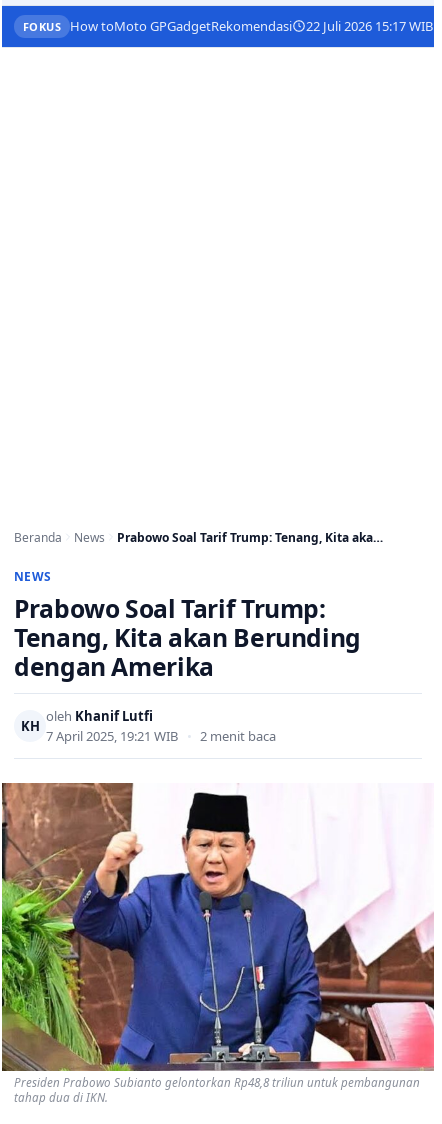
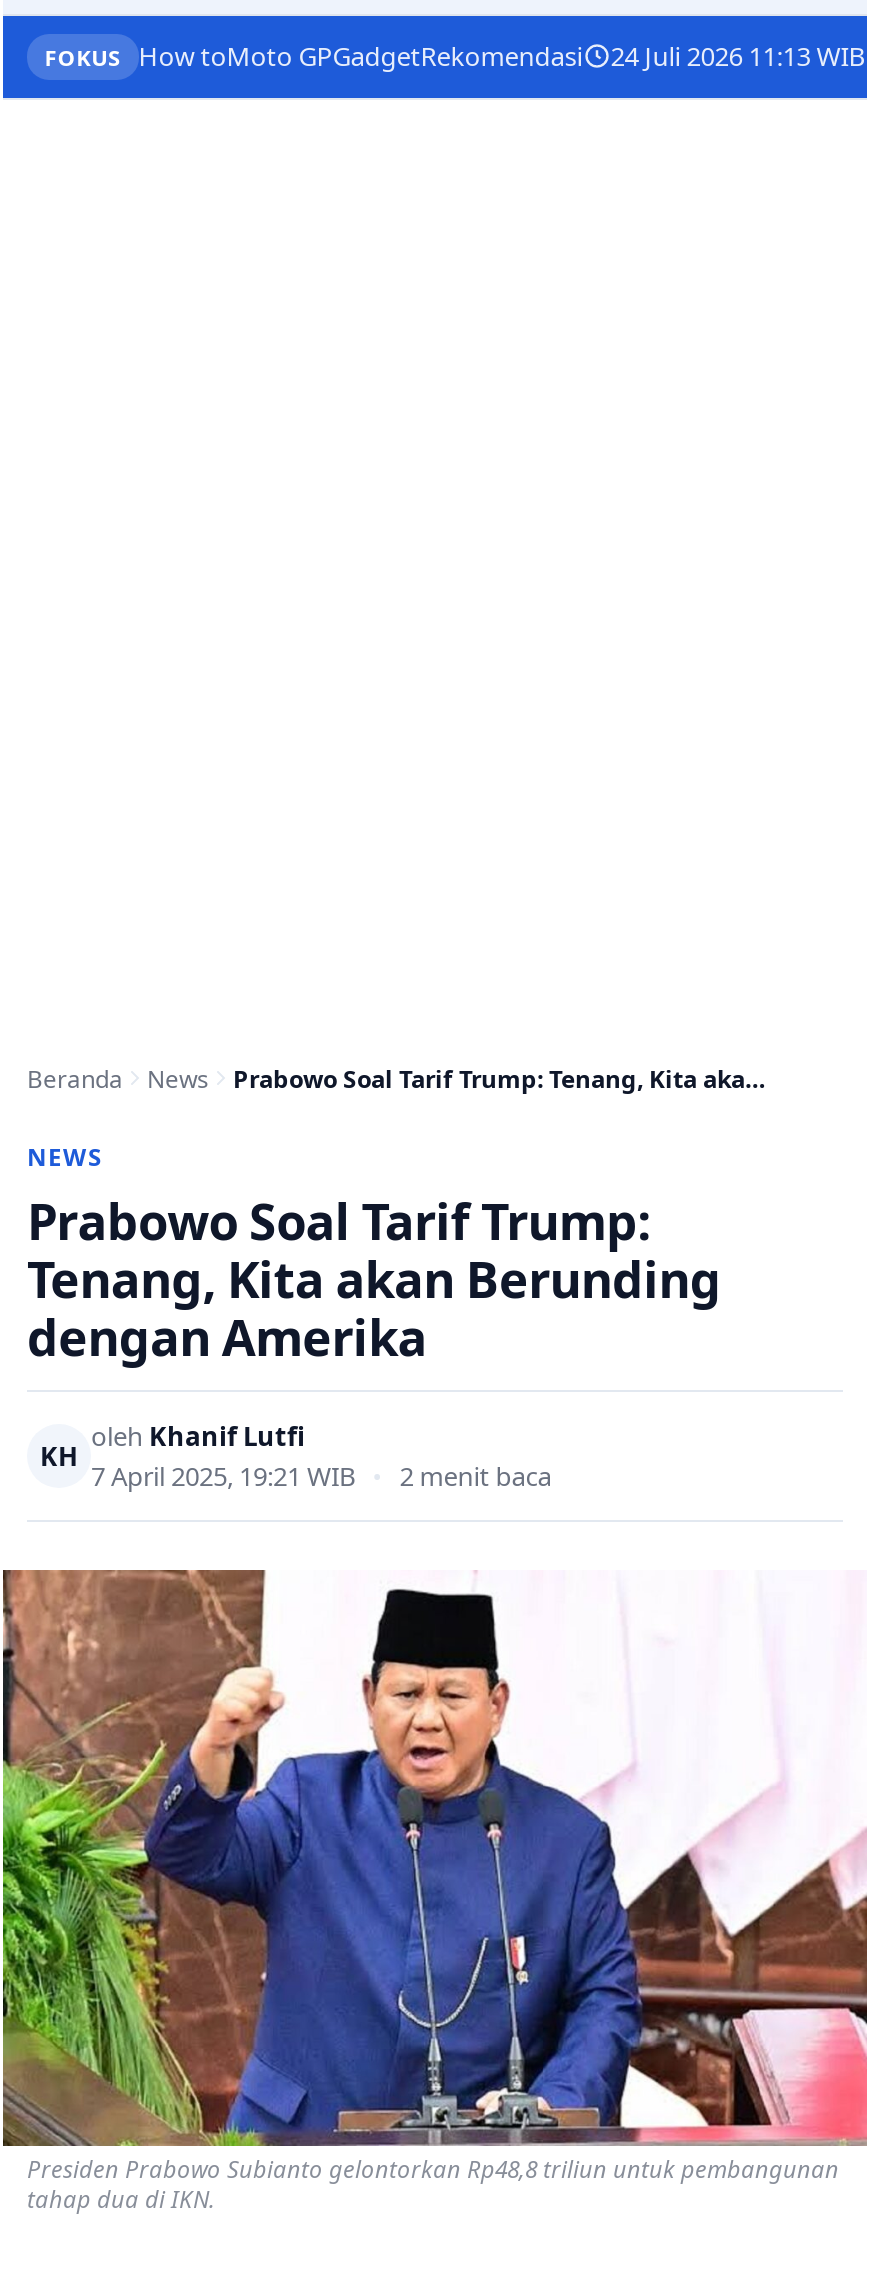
[23,17,433,35] FOKUS How toMoto GPGadgetRekomendasi 22 Juli 2026 15:17 WIB -> [45,39,865,75] FOKUS How toMoto GPGadgetRekomendasi 24 Juli 2026 11:13 WIB

